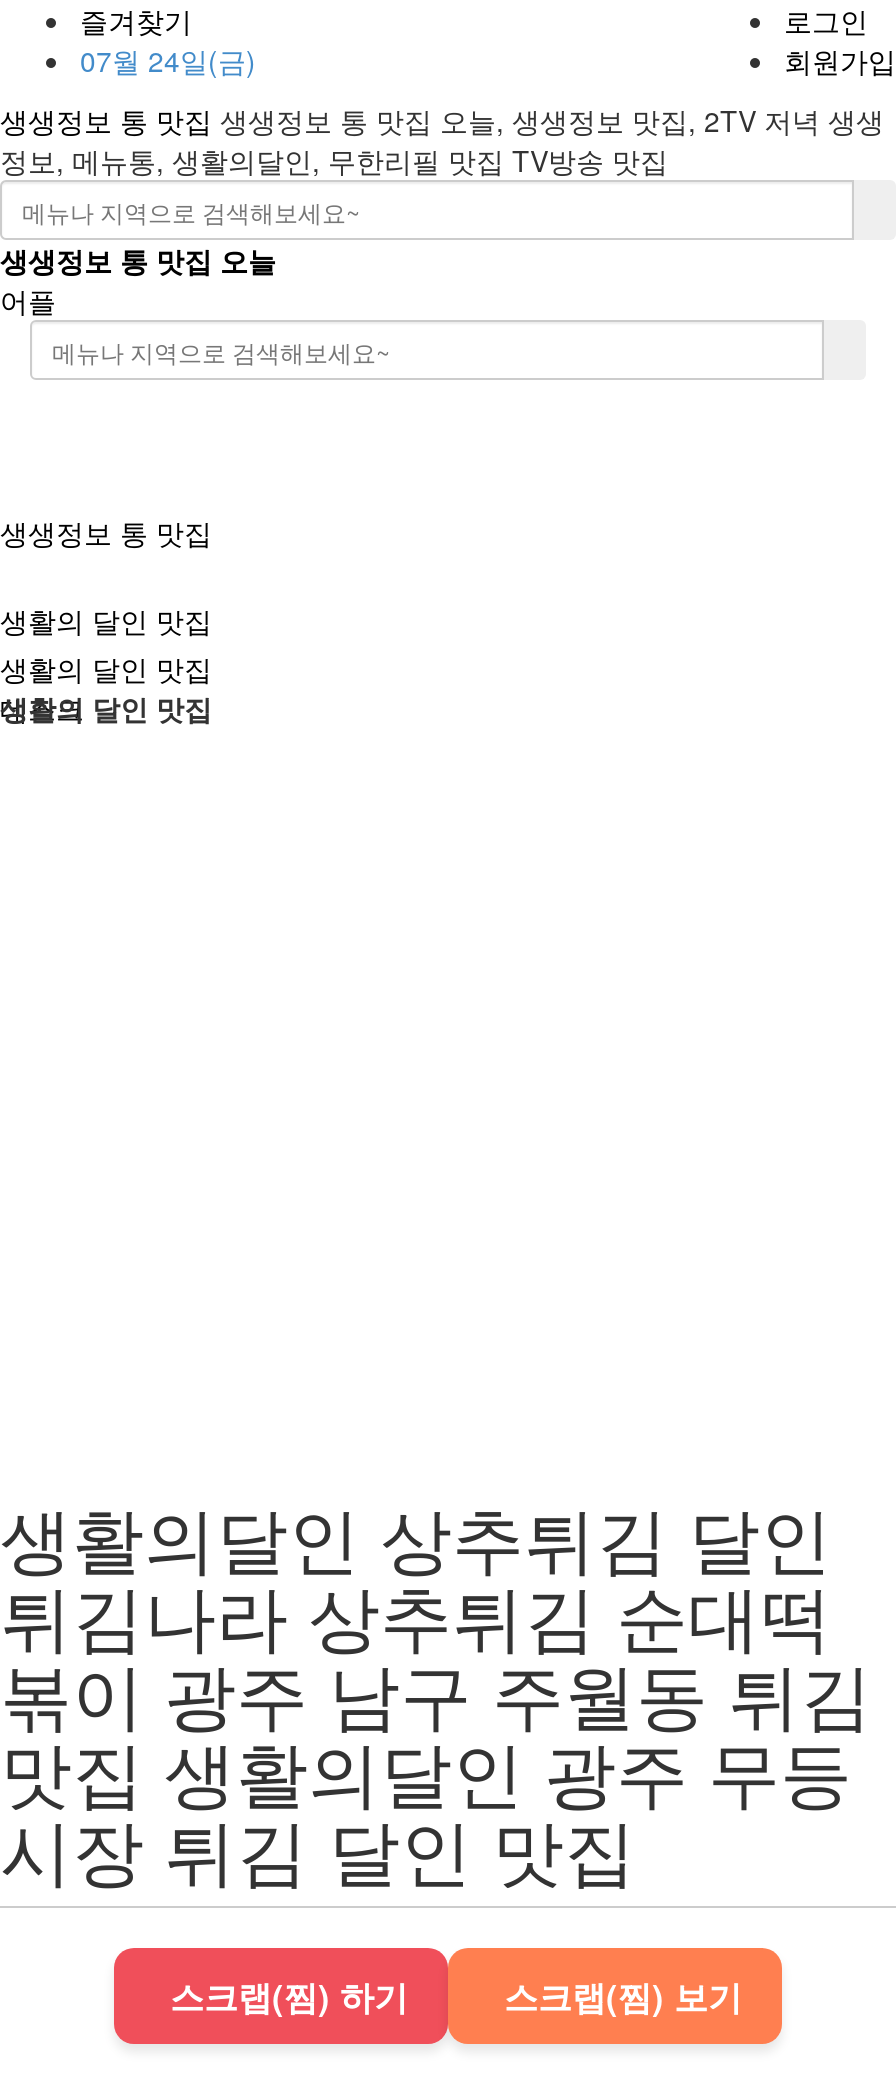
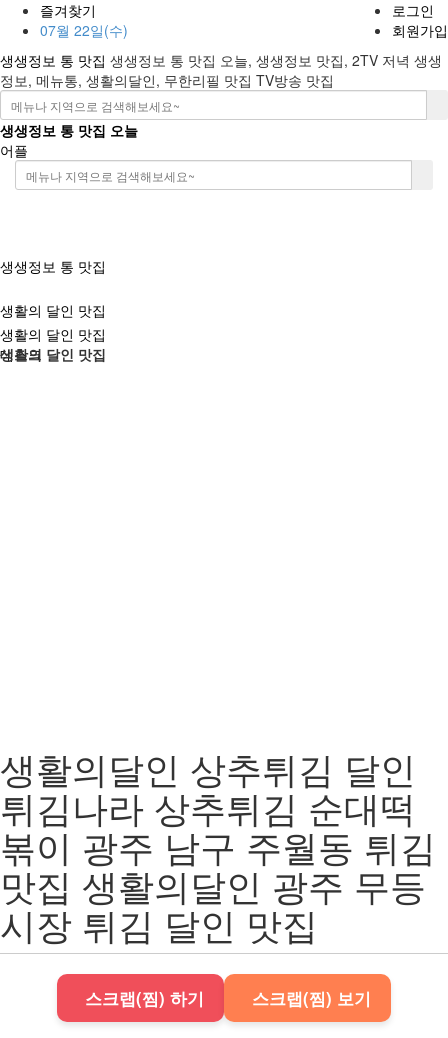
[80,40,256,80] 07월 24일(금) -> [40,20,128,40] 07월 22일(수)

